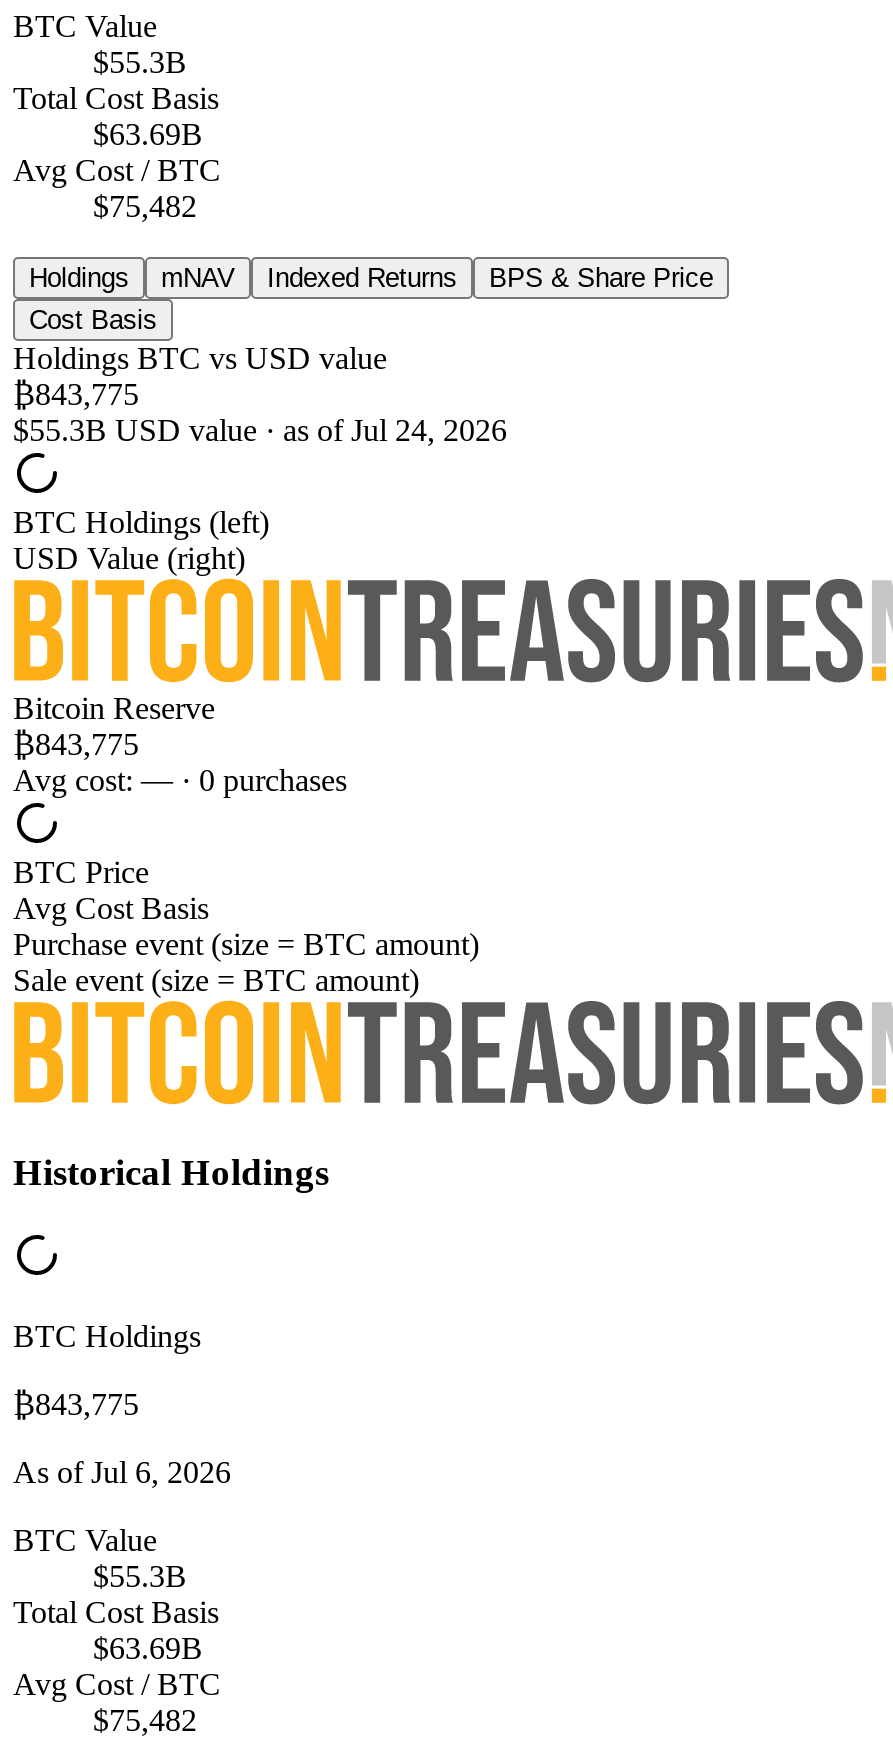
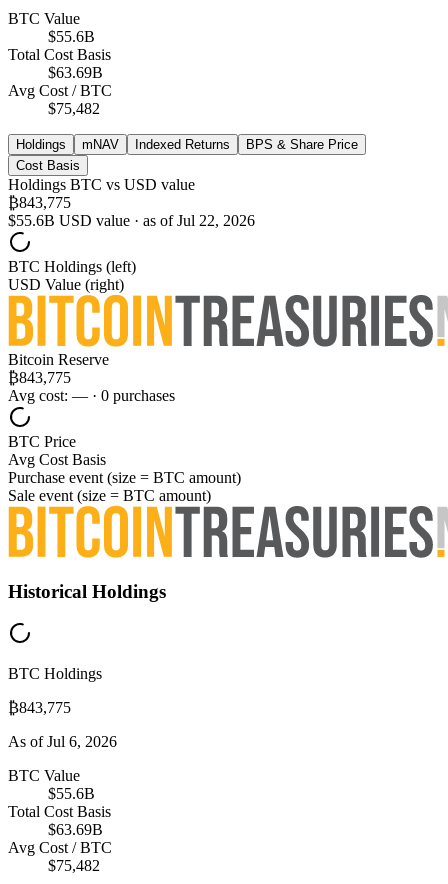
[93,45,187,79] $55.3B -> [48,28,95,45] $55.6B
[13,413,507,447] $55.3B USD value · as of Jul 24, 2026 -> [8,212,255,229] $55.6B USD value · as of Jul 22, 2026
[93,1560,187,1594] $55.3B -> [48,785,95,802] $55.6B

